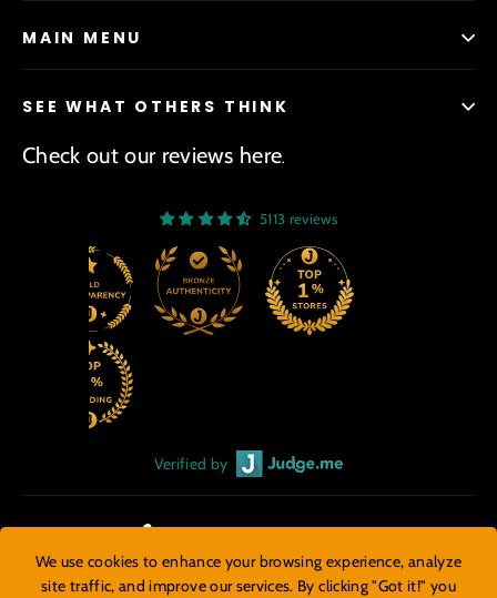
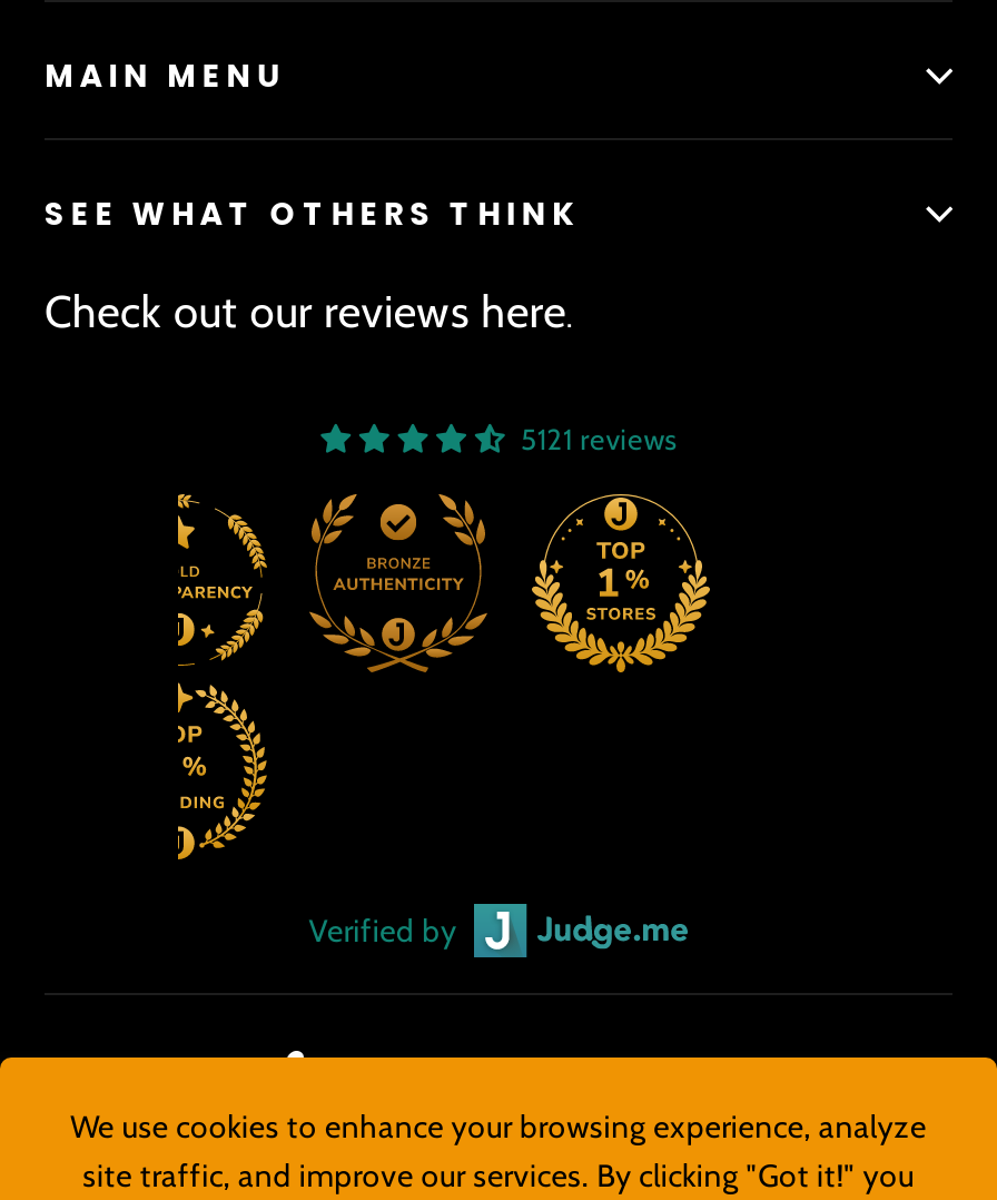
[260,210,337,227] 5113 reviews -> [521,421,676,456] 5121 reviews

